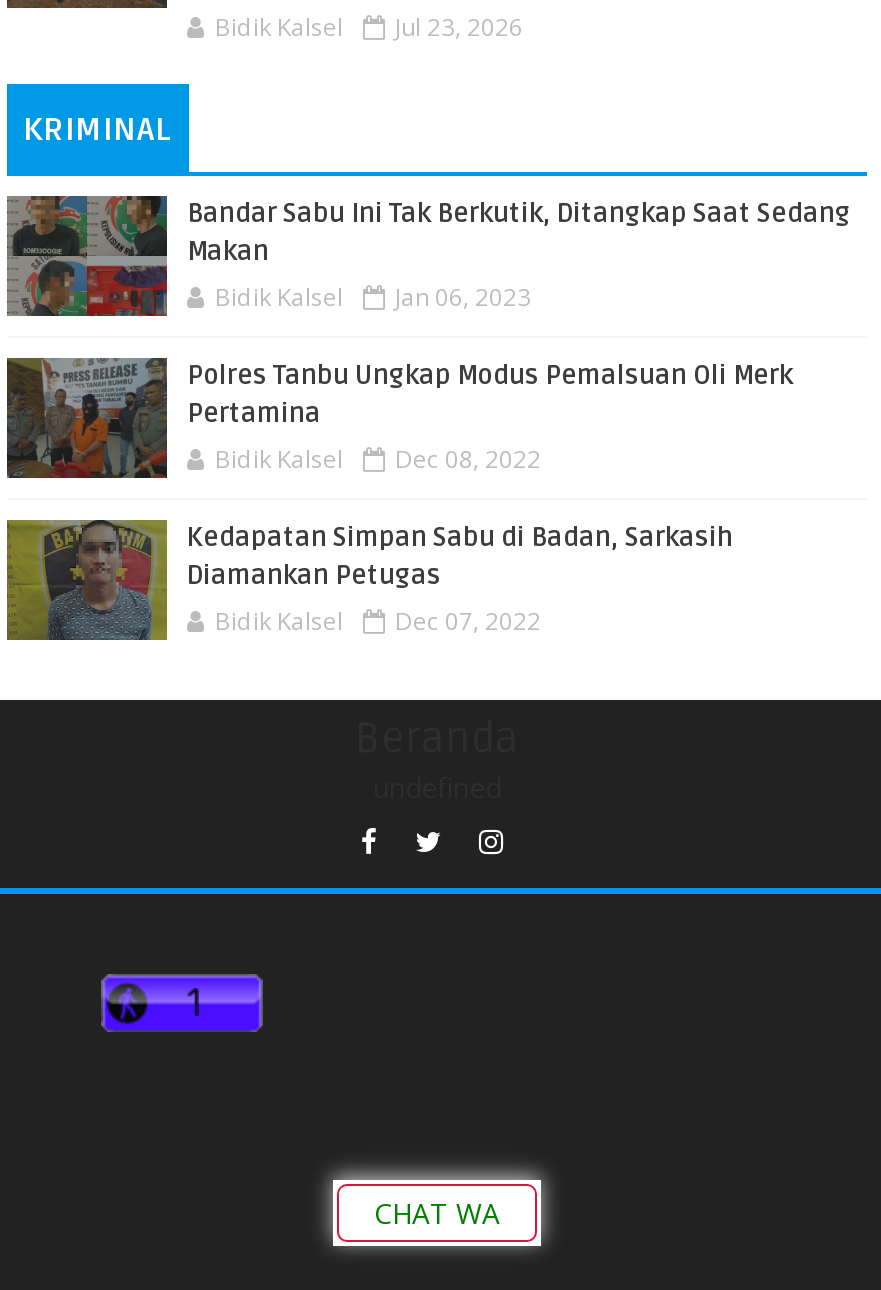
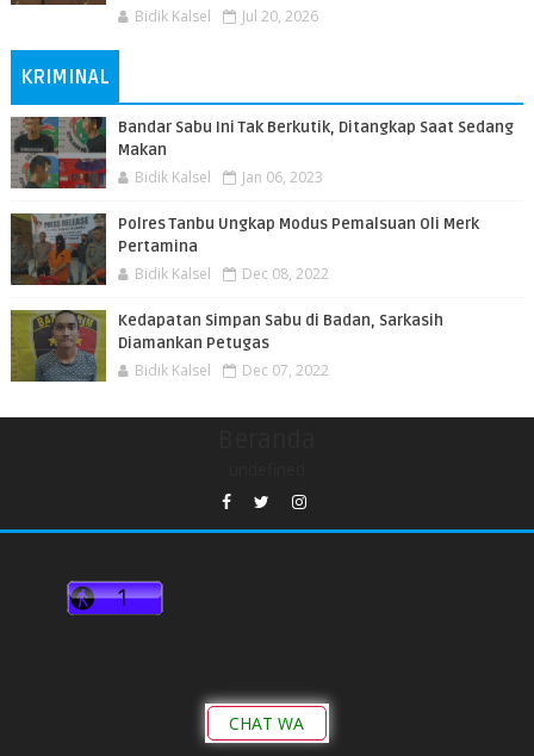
[215,10,523,44] Bidik Kalsel Jul 23, 2026 -> [135,6,318,26] Bidik Kalsel Jul 20, 2026

